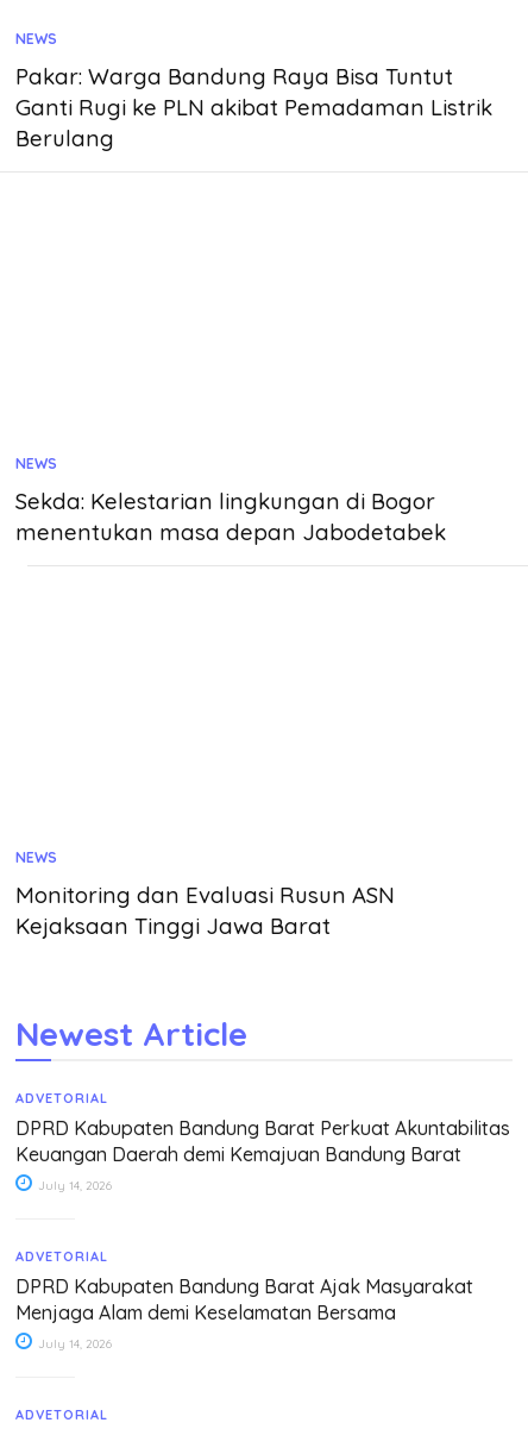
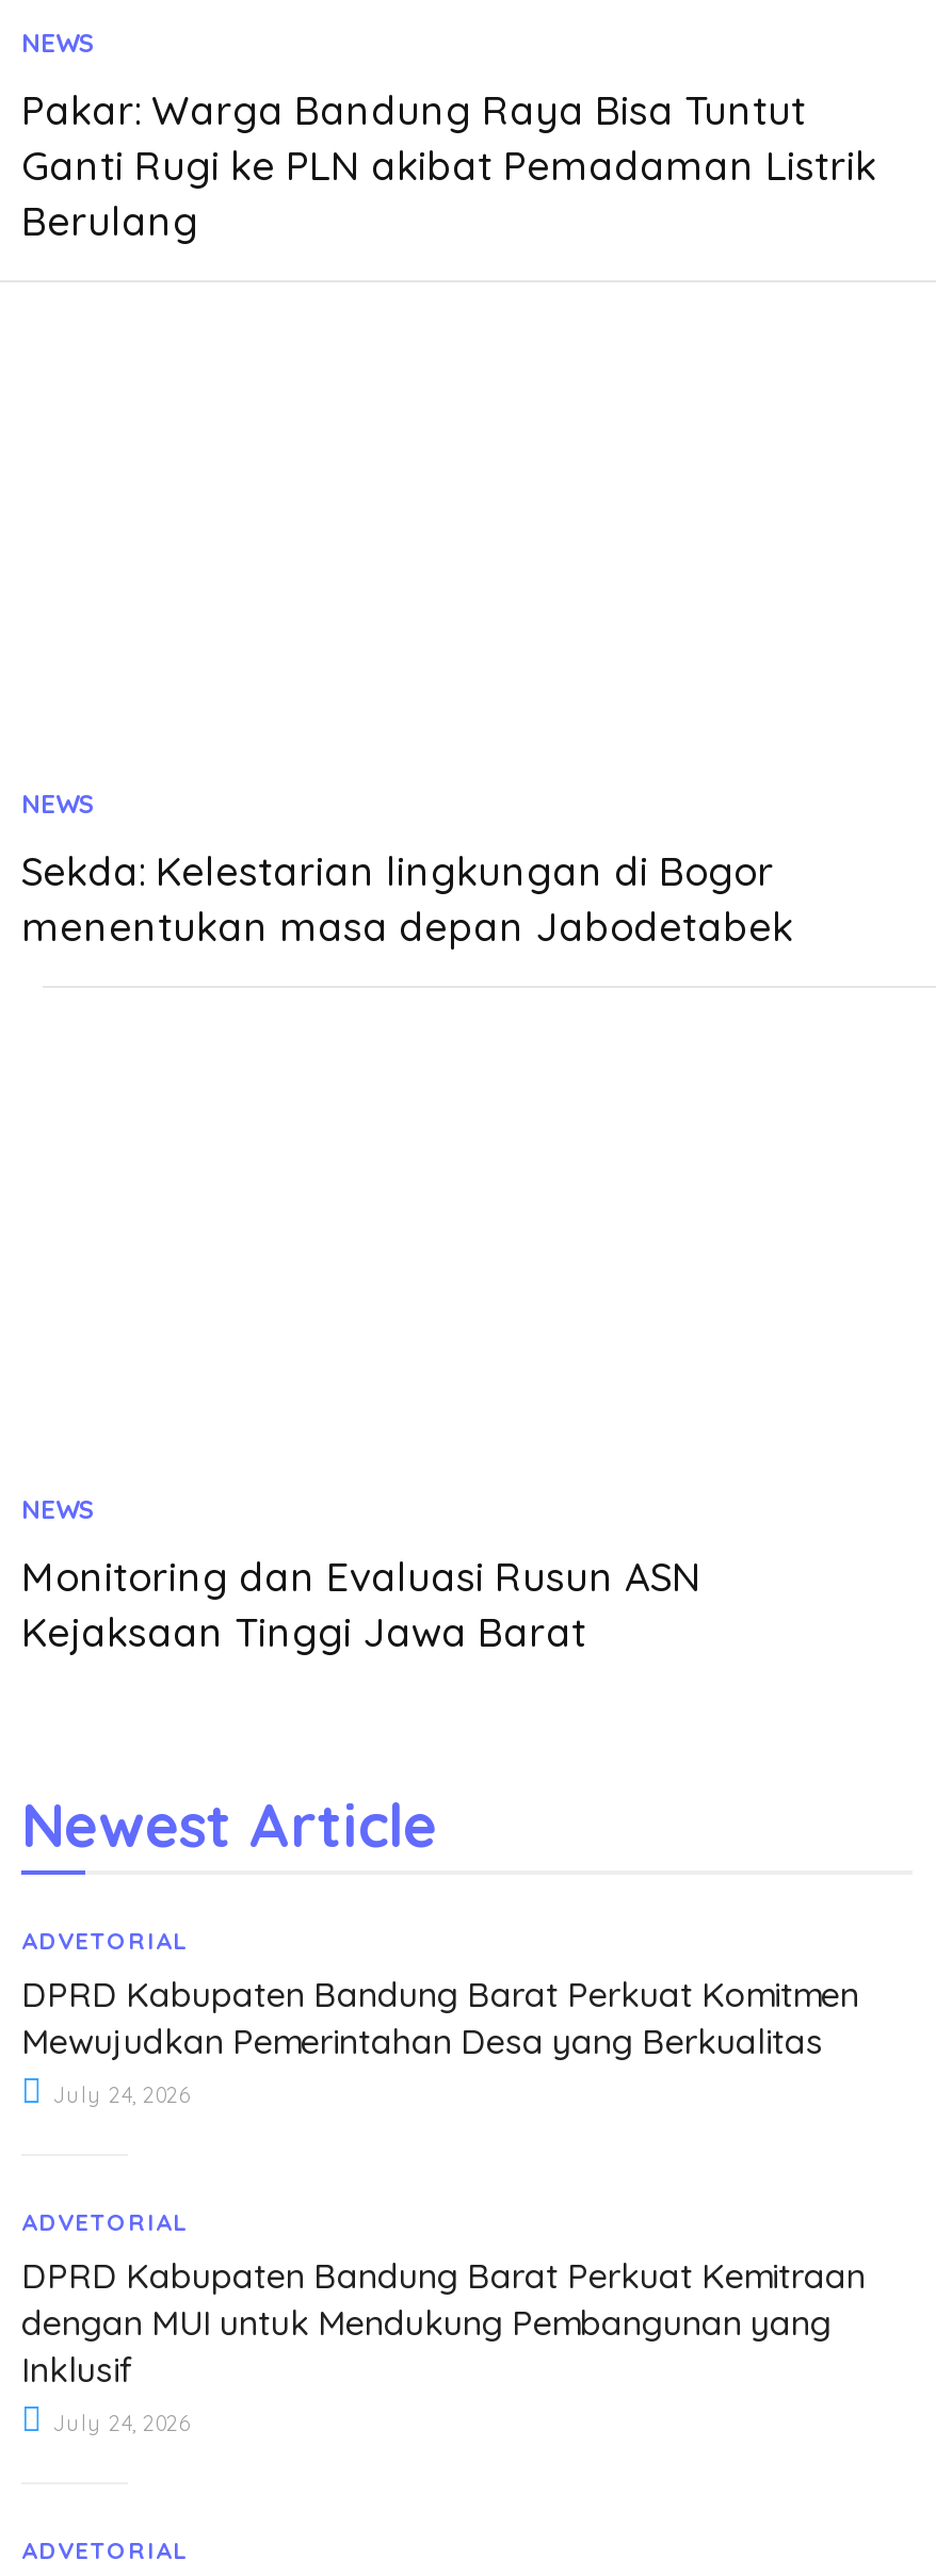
[15,1117,510,1194] DPRD Kabupaten Bandung Barat Perkuat Akuntabilitas | Keuangan Daerah demi Kemajuan Bandung Barat | July 14, 2026 -> [21,1974,859,2110] DPRD Kabupaten Bandung Barat Perkuat Komitmen | Mewujudkan Pemerintahan Desa yang Berkualitas | July 24, 2026
[15,1275,473,1352] DPRD Kabupaten Bandung Barat Ajak Masyarakat | Menjaga Alam demi Keselamatan Bersama | July 14, 2026 -> [21,2255,866,2438] DPRD Kabupaten Bandung Barat Perkuat Kemitraan | dengan MUI untuk Mendukung Pembangunan yang | Inklusif | July 24, 2026

